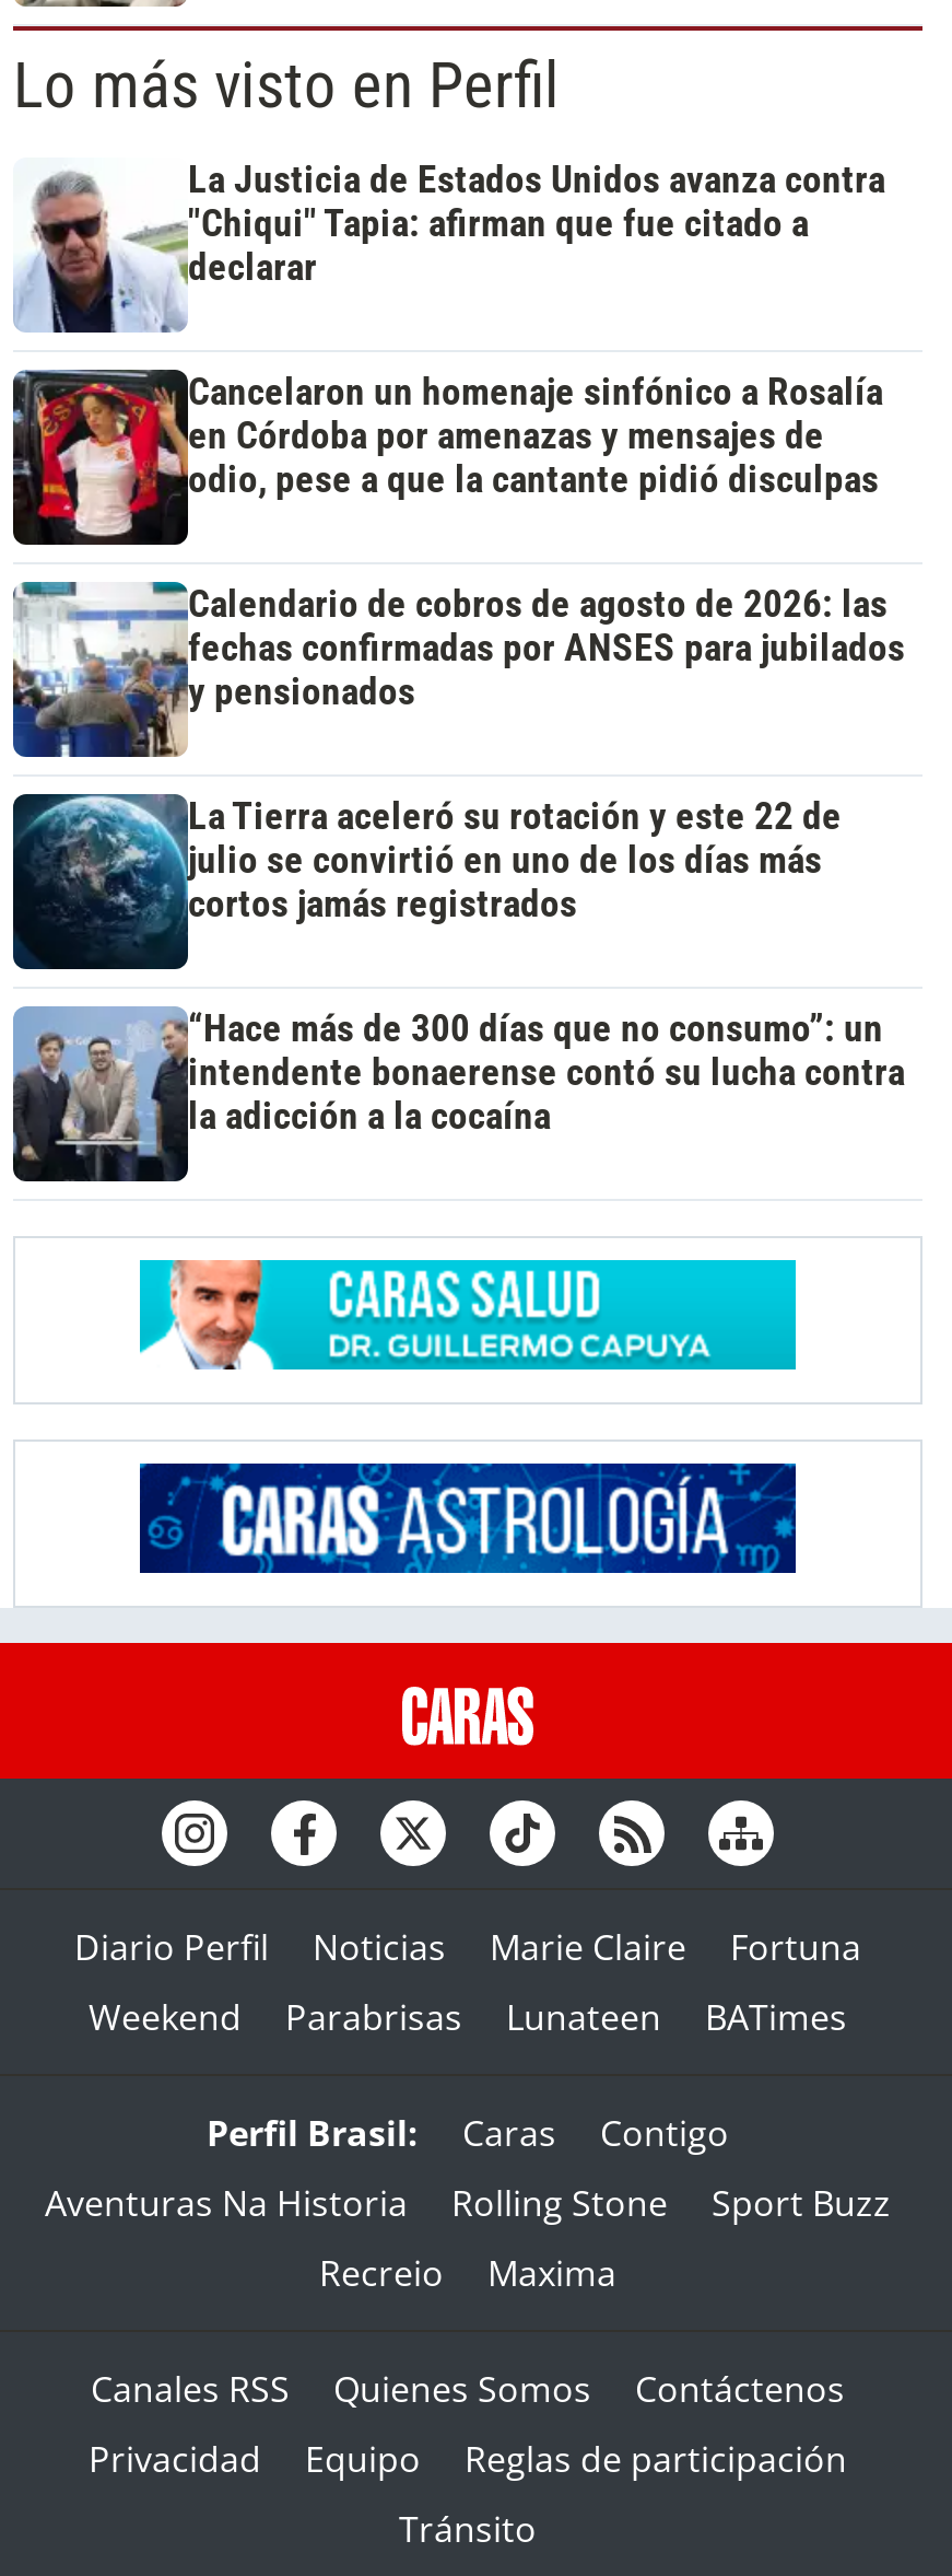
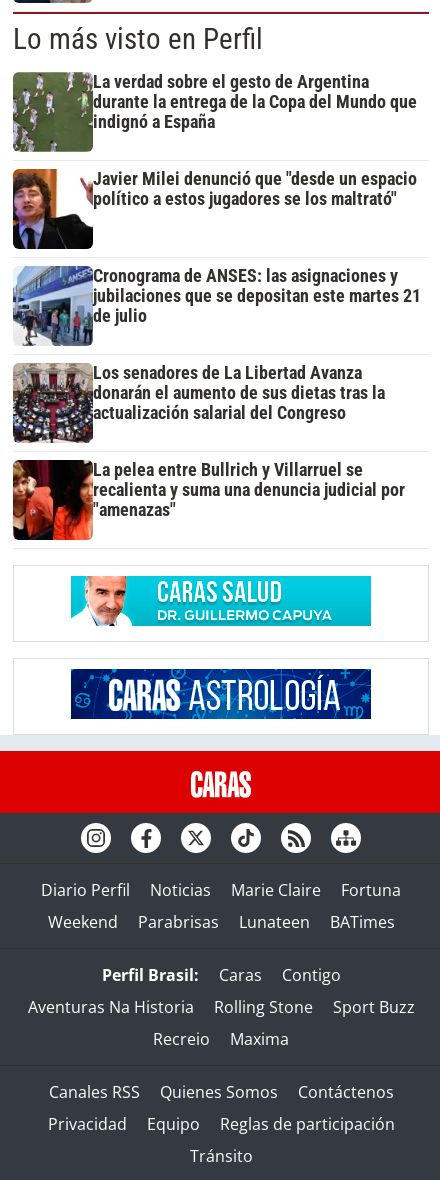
[13,158,885,335] [image] | La Justicia de Estados Unidos avanza contra | "Chiqui" Tapia: afirman que fue citado a | declarar -> [12,71,417,153] [image] | La verdad sobre el gesto de Argentina | durante la entrega de la Copa del Mundo que | indignó a España
[11,368,883,543] [image] | Cancelaron un homenaje sinfónico a Rosalía | en Córdoba por amenazas y mensajes de | odio, pese a que la cantante pidió disculpas -> [12,168,417,249] [image] | Javier Milei denunció que "desde un espacio | político a estos jugadores se los maltrató"
[11,580,905,759] [image] | Calendario de cobros de agosto de 2026: las | fechas confirmadas por ANSES para jubilados | y pensionados -> [12,265,421,346] [image] | Cronograma de ANSES: las asignaciones y | jubilaciones que se depositan este martes 21 | de julio
[11,792,842,971] [image] | La Tierra aceleró su rotación y este 22 de | julio se convirtió en uno de los días más | cortos jamás registrados -> [12,363,385,444] [image] | Los senadores de La Libertad Avanza | donarán el aumento de sus dietas tras la | actualización salarial del Congreso
[11,1006,905,1184] [image] | “Hace más de 300 días que no consumo”: un | intendente bonaerense contó su lucha contra | la adicción a la cocaína -> [12,459,405,541] [image] | La pelea entre Bullrich y Villarruel se | recalienta y suma una denuncia judicial por | "amenazas"

